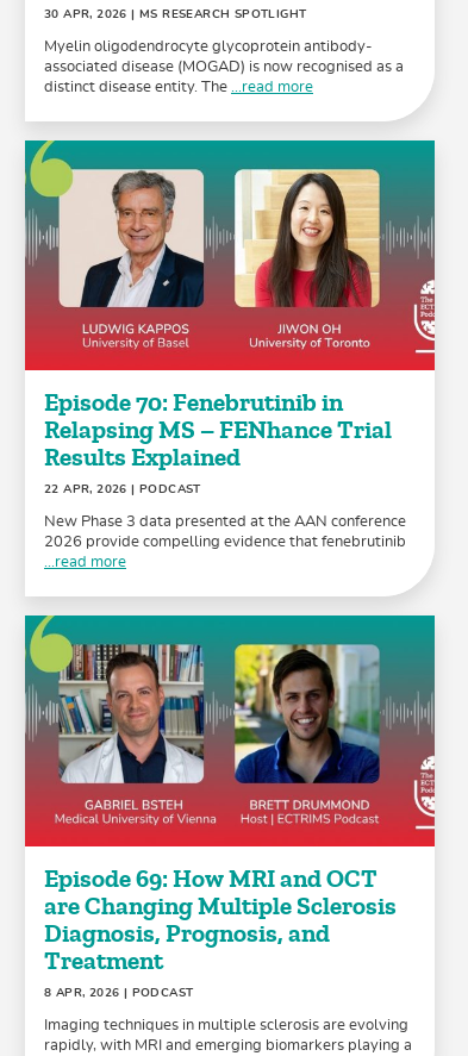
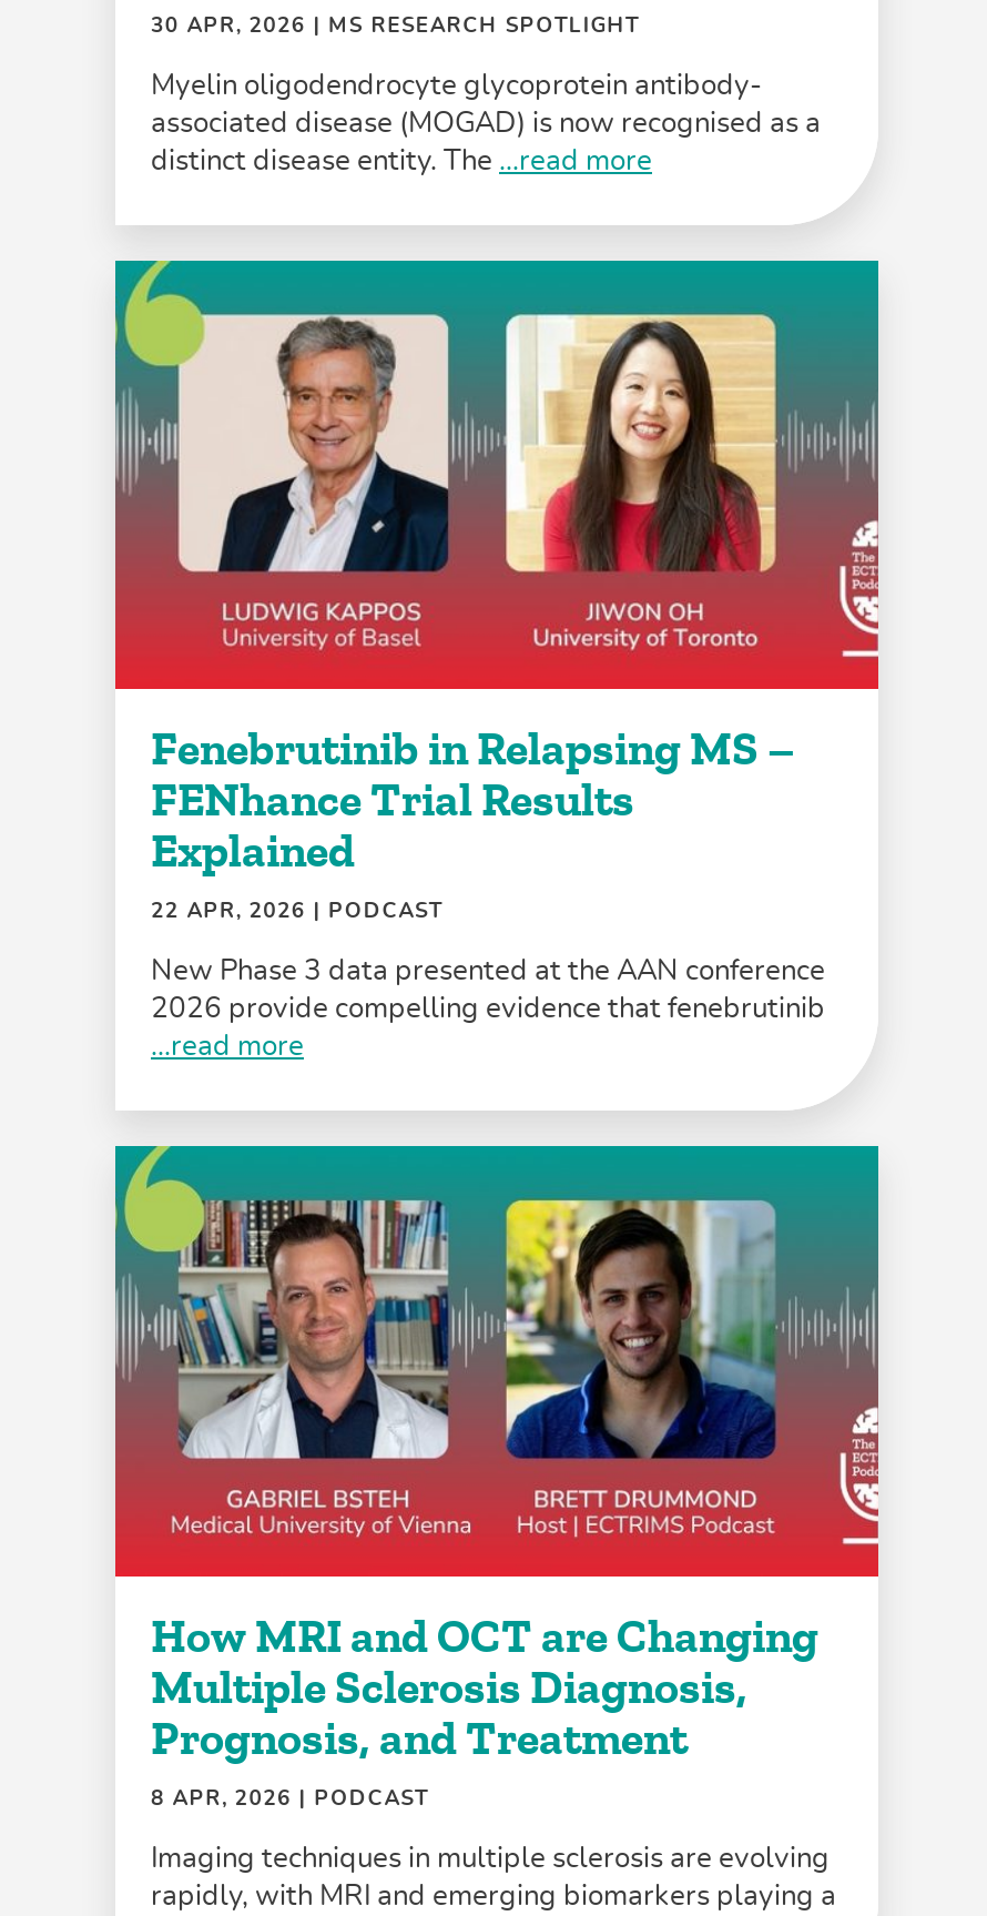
[44,388,392,473] Episode 70: Fenebrutinib in | Relapsing MS – FENhance Trial | Results Explained -> [151,723,794,880] Fenebrutinib in Relapsing MS – | FENhance Trial Results | Explained
[44,864,397,976] Episode 69: How MRI and OCT | are Changing Multiple Sclerosis | Diagnosis, Prognosis, and | Treatment -> [151,1609,818,1767] How MRI and OCT are Changing | Multiple Sclerosis Diagnosis, | Prognosis, and Treatment

